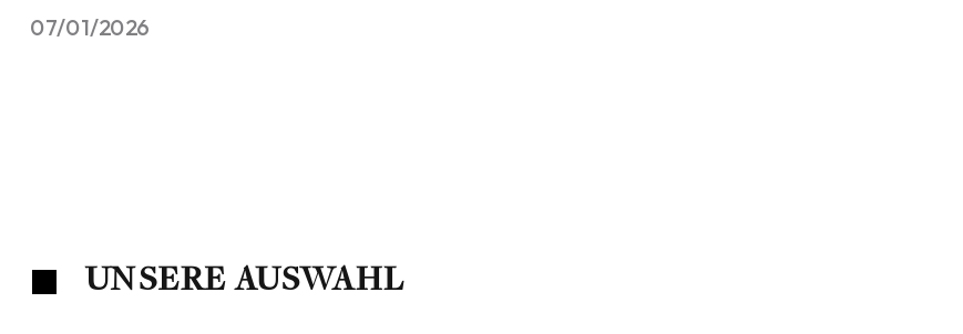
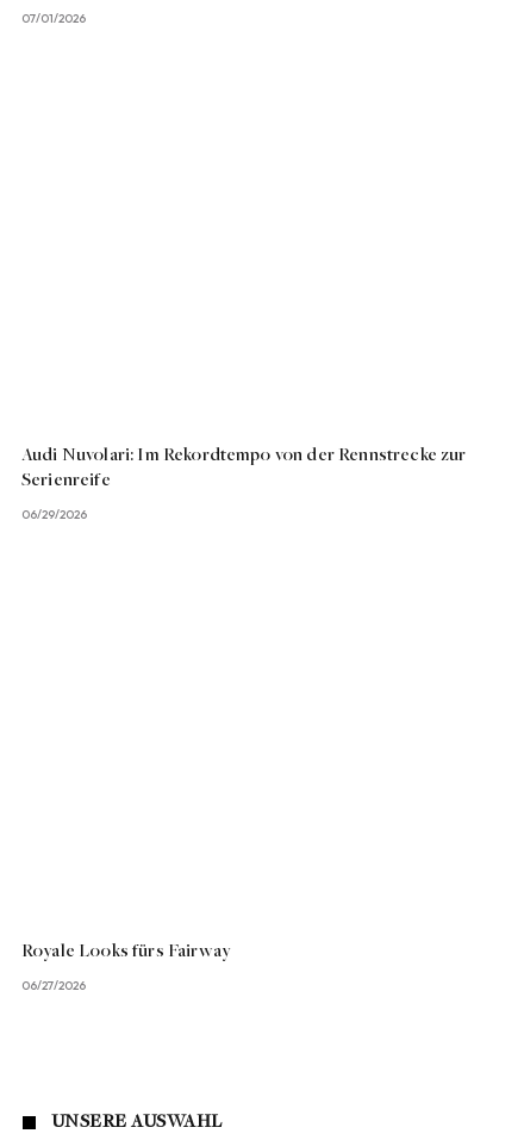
none -> [21,446,466,523] Audi Nuvolari: Im Rekordtempo von der Rennstrecke zur | Serienreife | 06/29/2026
none -> [21,942,230,994] Royale Looks fürs Fairway | 06/27/2026

